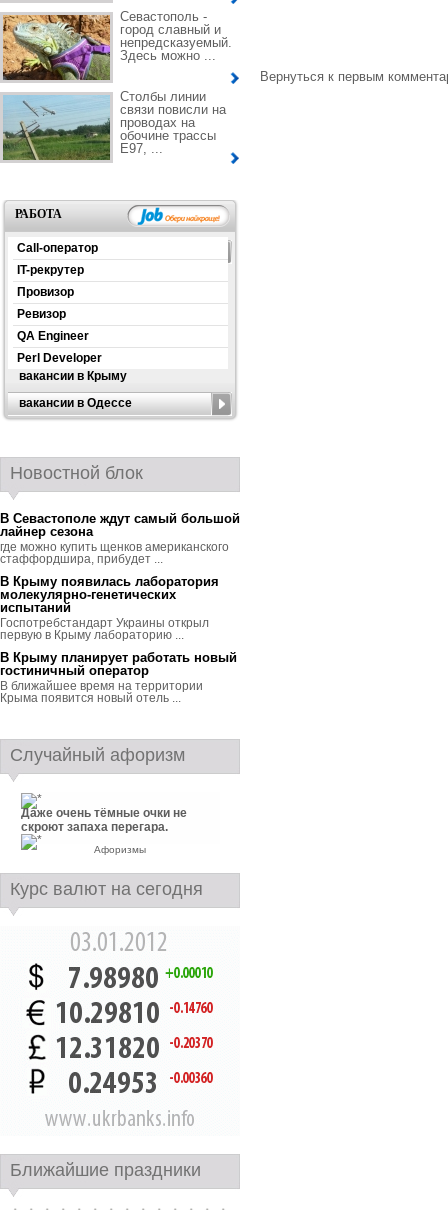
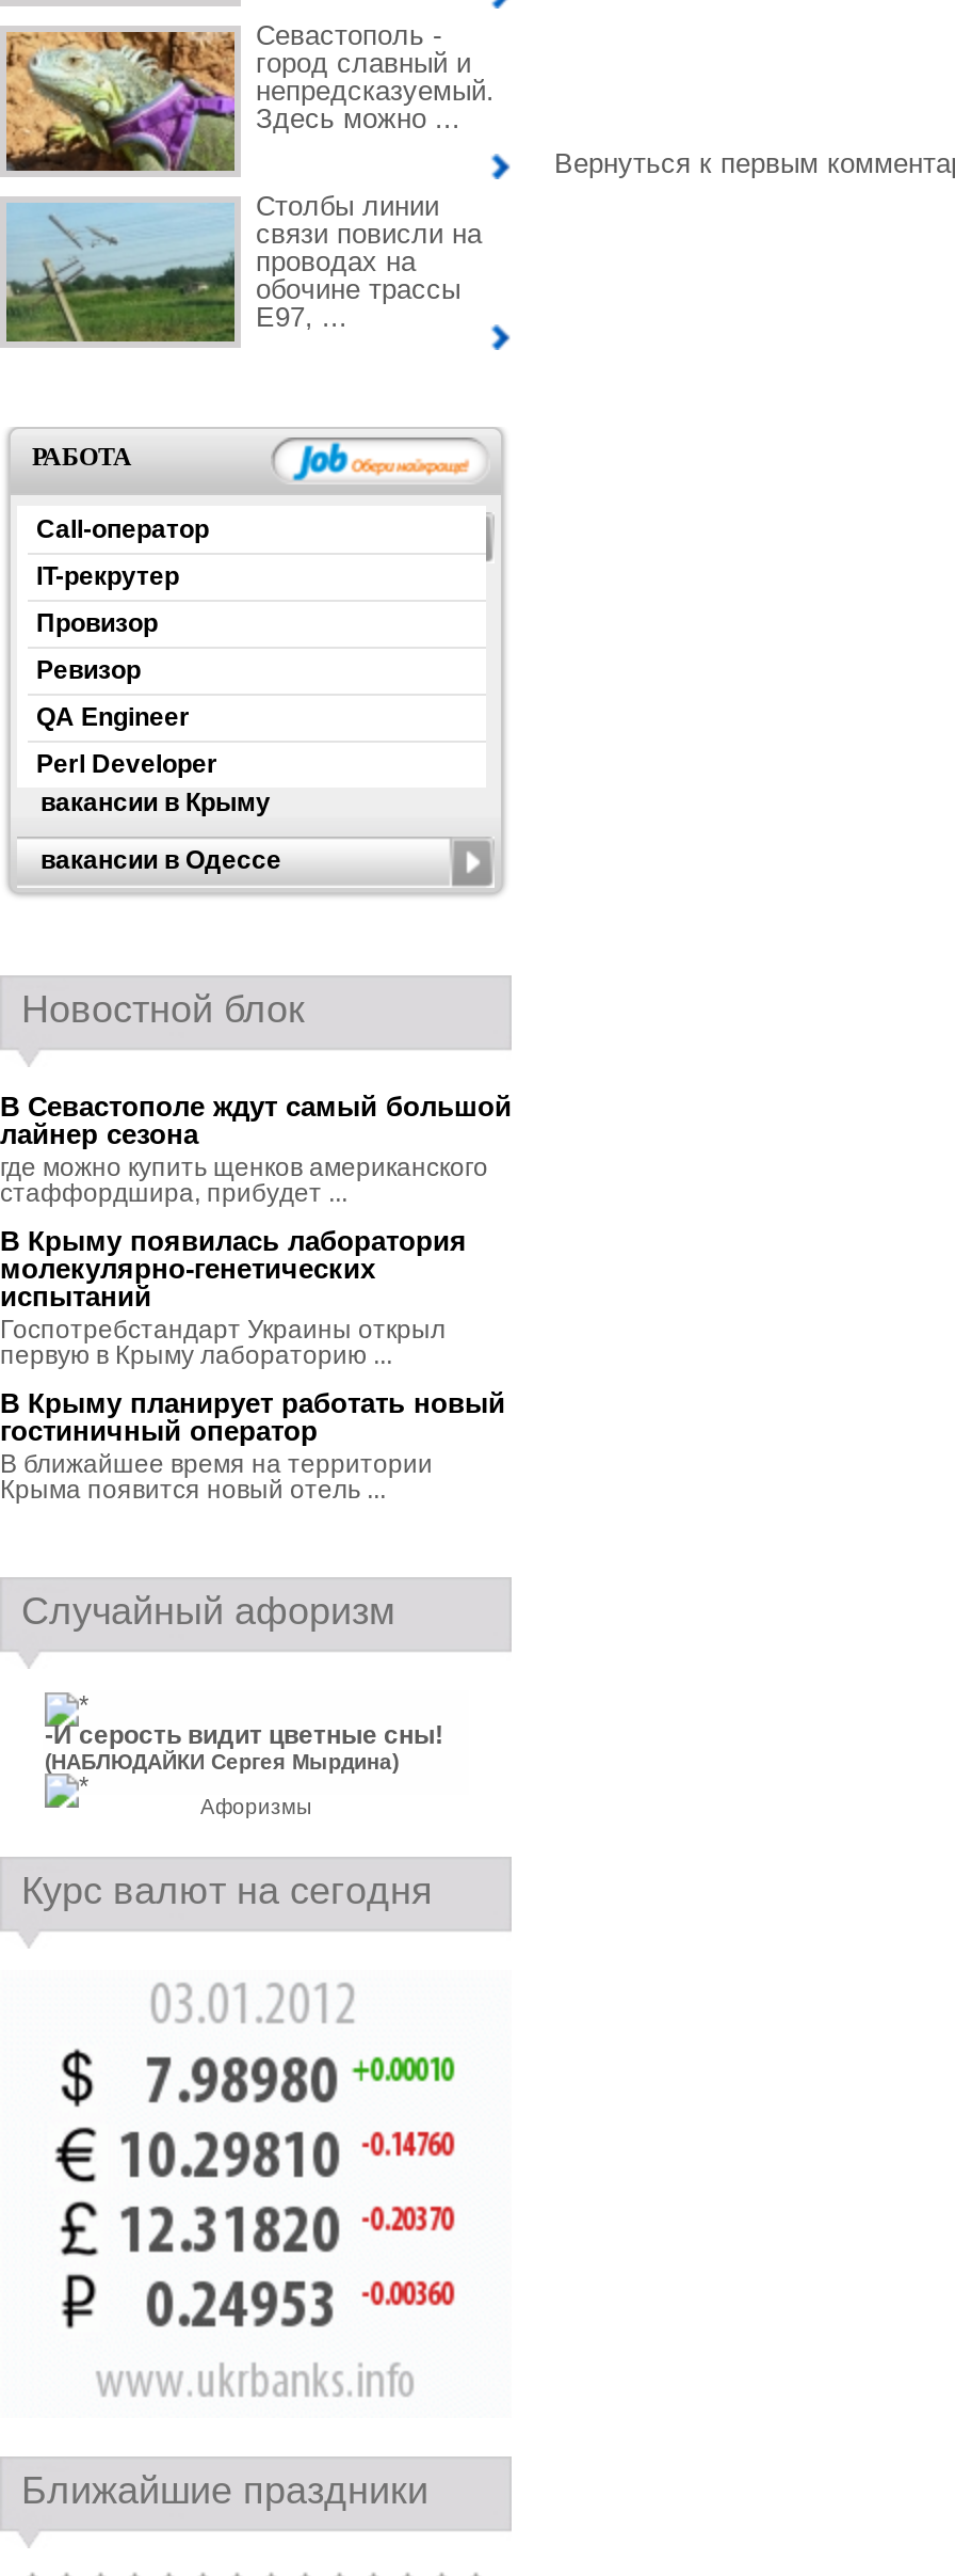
[21,806,187,834] Даже очень тёмные очки не | скроют запаха перегара. -> [45,1720,443,1774] -И серость видит цветные сны! | (НАБЛЮДАЙКИ Сергея Мырдина)

